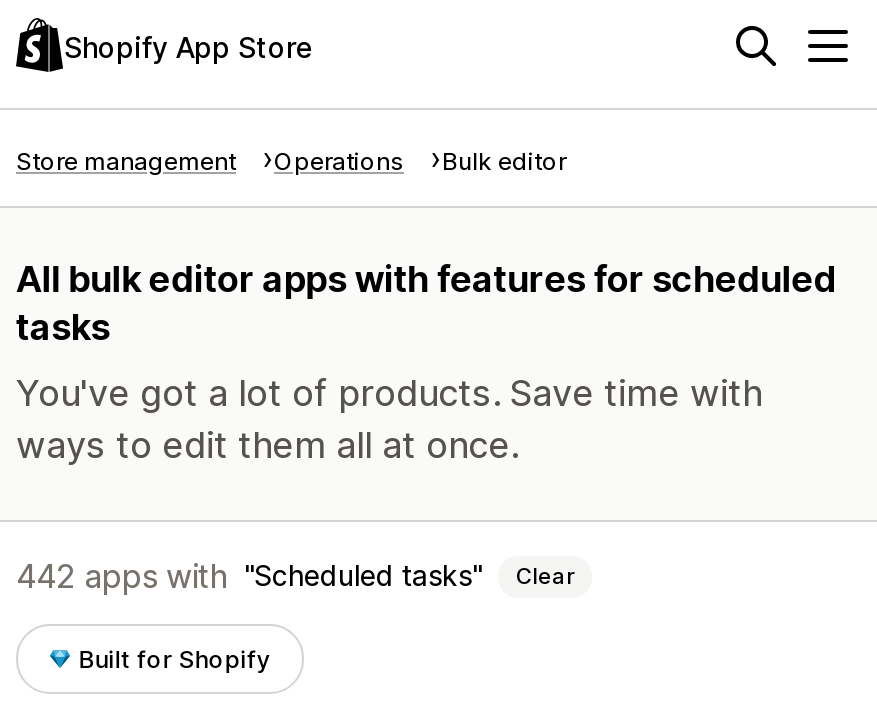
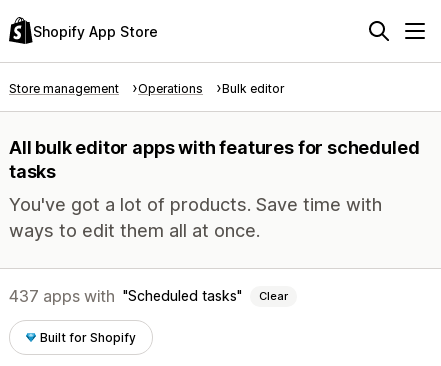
[16,556,574,596] 442 apps with Scheduled tasks Clear -> [9,286,288,306] 437 apps with Scheduled tasks Clear

